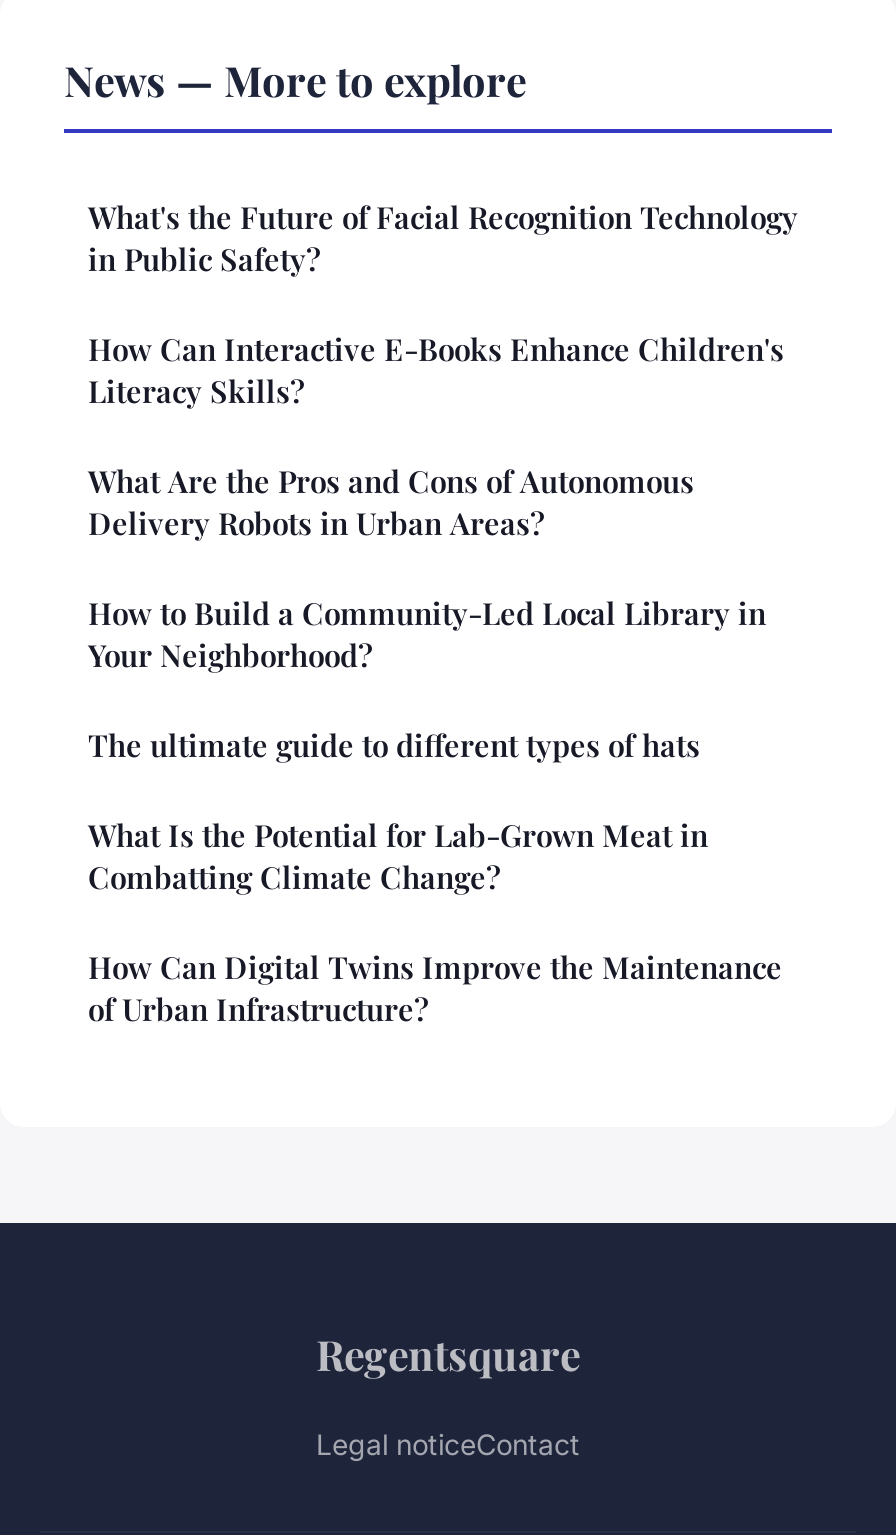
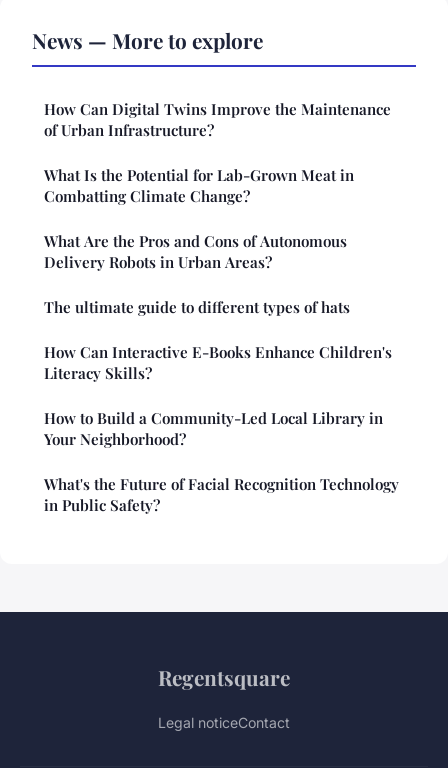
moved [88,197,798,897] -> [44,165,399,515]: What Is the Potential for Lab-Grown Meat in | Combatting Climate Change? | What Are the Pros and Cons of Autonomous | ... | What's the Future of Facial Recognition Technology | in Public Safety?
moved [88,947,782,1029] -> [44,99,391,140]: How Can Digital Twins Improve the Maintenance | of Urban Infrastructure?

